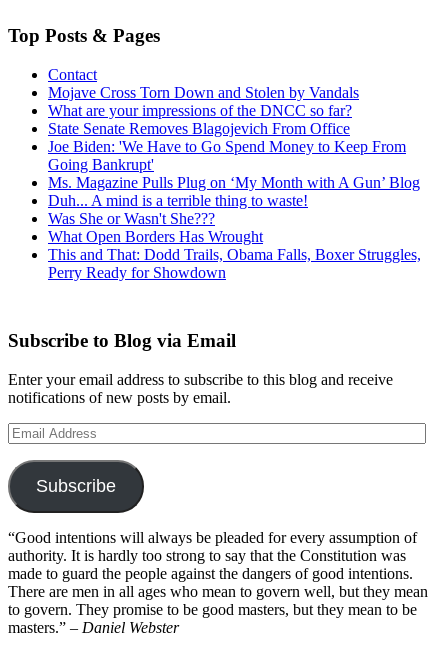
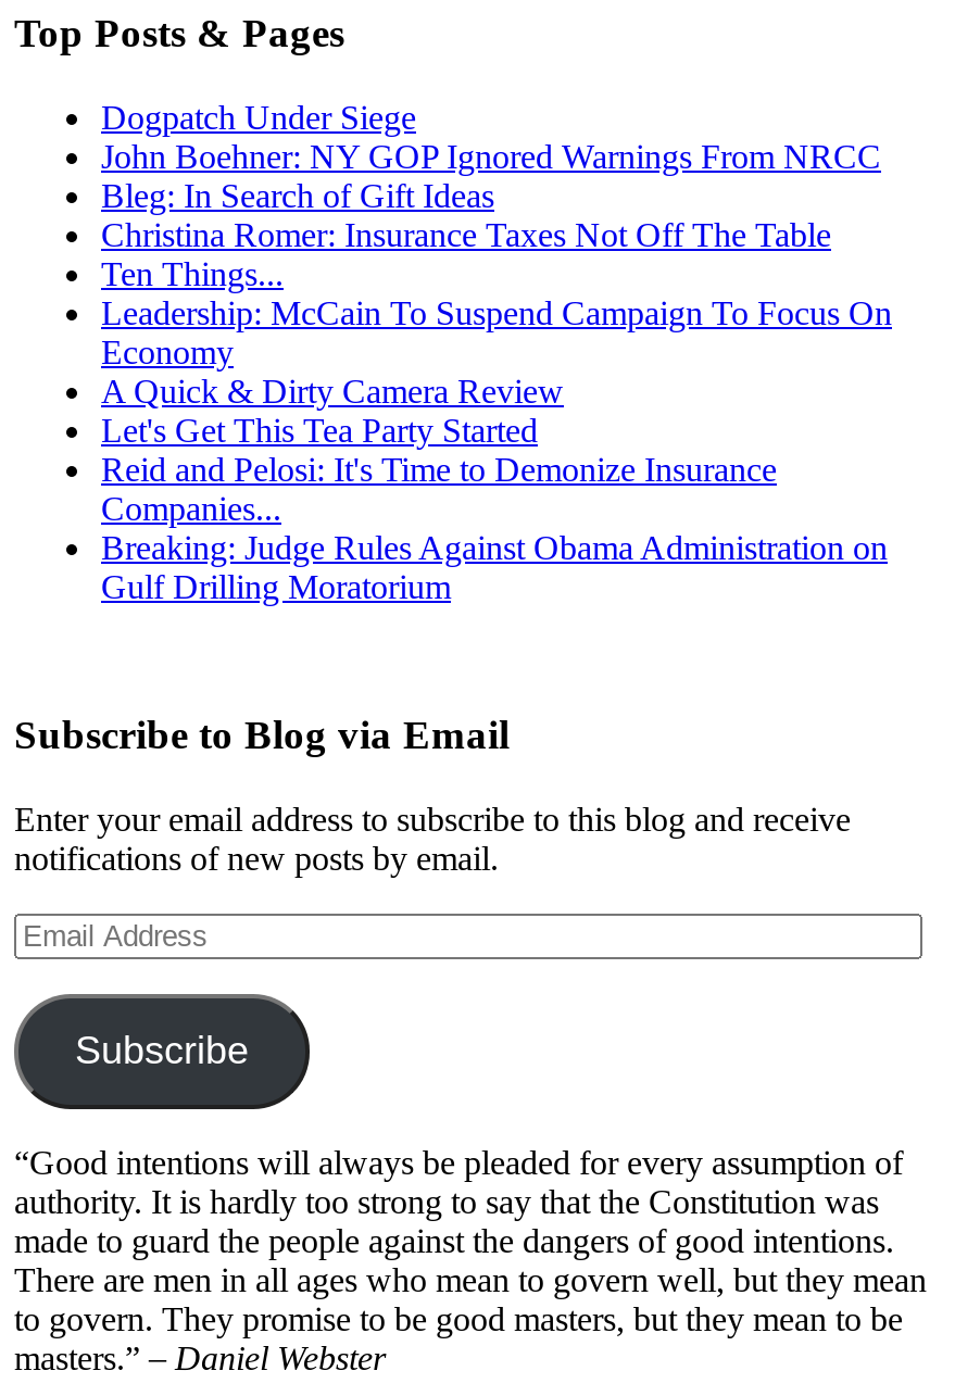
[48,66,421,281] Contact | Mojave Cross Torn Down and Stolen by Vandals | What are your impressions of the DNCC so far? | State Senate Removes Blagojevich From Office | Joe Biden: 'We Have to Go Spend Money to Keep From | Going Bankrupt' | Ms. Magazine Pulls Plug on ‘My Month with A Gun’ Blog | Duh... A mind is a terrible thing to waste! | Was She or Wasn't She??? | What Open Borders Has Wrought | This and That: Dodd Trails, Obama Falls, Boxer Struggles, | Perry Ready for Showdown -> [101,98,892,604] Dogpatch Under Siege | John Boehner: NY GOP Ignored Warnings From NRCC | Bleg: In Search of Gift Ideas | Christina Romer: Insurance Taxes Not Off The Table | Ten Things... | Leadership: McCain To Suspend Campaign To Focus On | Economy | A Quick & Dirty Camera Review | Let's Get This Tea Party Started | Reid and Pelosi: It's Time to Demonize Insurance | Companies... | Breaking: Judge Rules Against Obama Administration on | Gulf Drilling Moratorium

